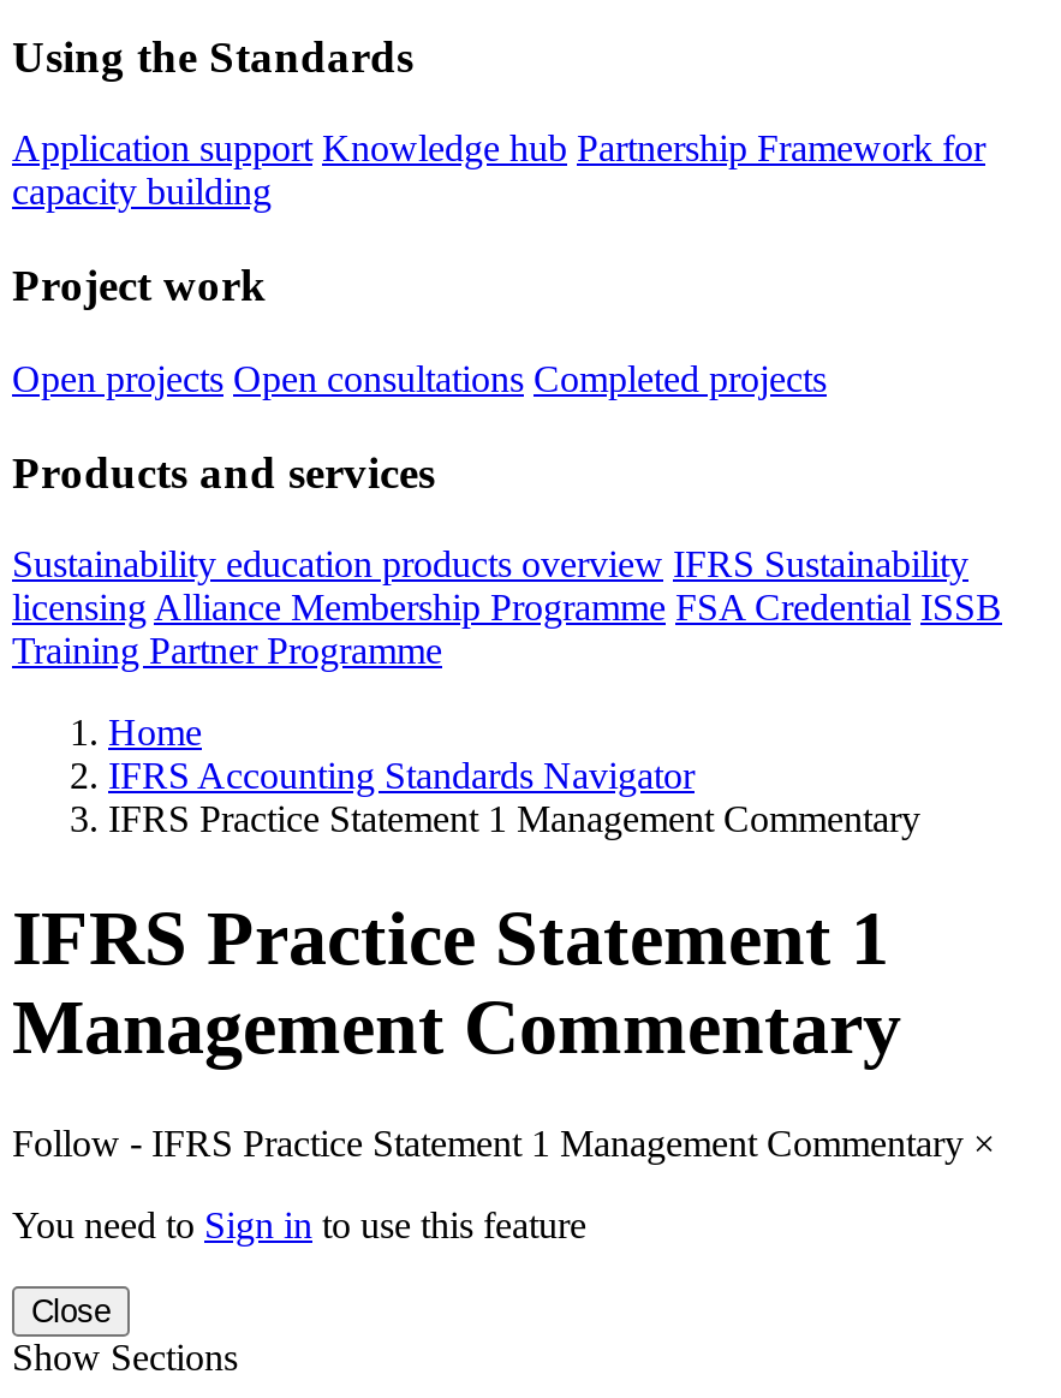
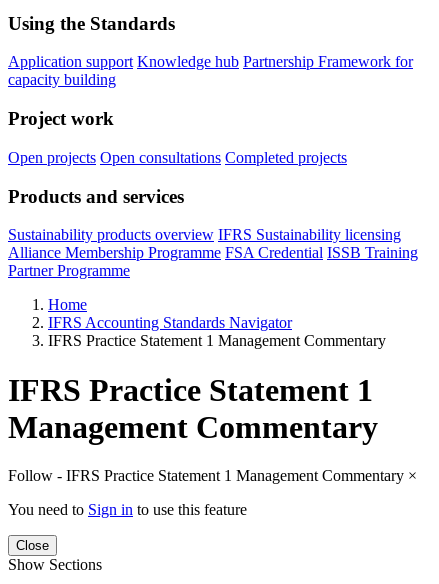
[12,544,1002,671] Sustainability education products overview IFRS Sustainability | licensing Alliance Membership Programme FSA Credential ISSB | Training Partner Programme -> [8,226,418,279] Sustainability products overview IFRS Sustainability licensing | Alliance Membership Programme FSA Credential ISSB Training | Partner Programme

